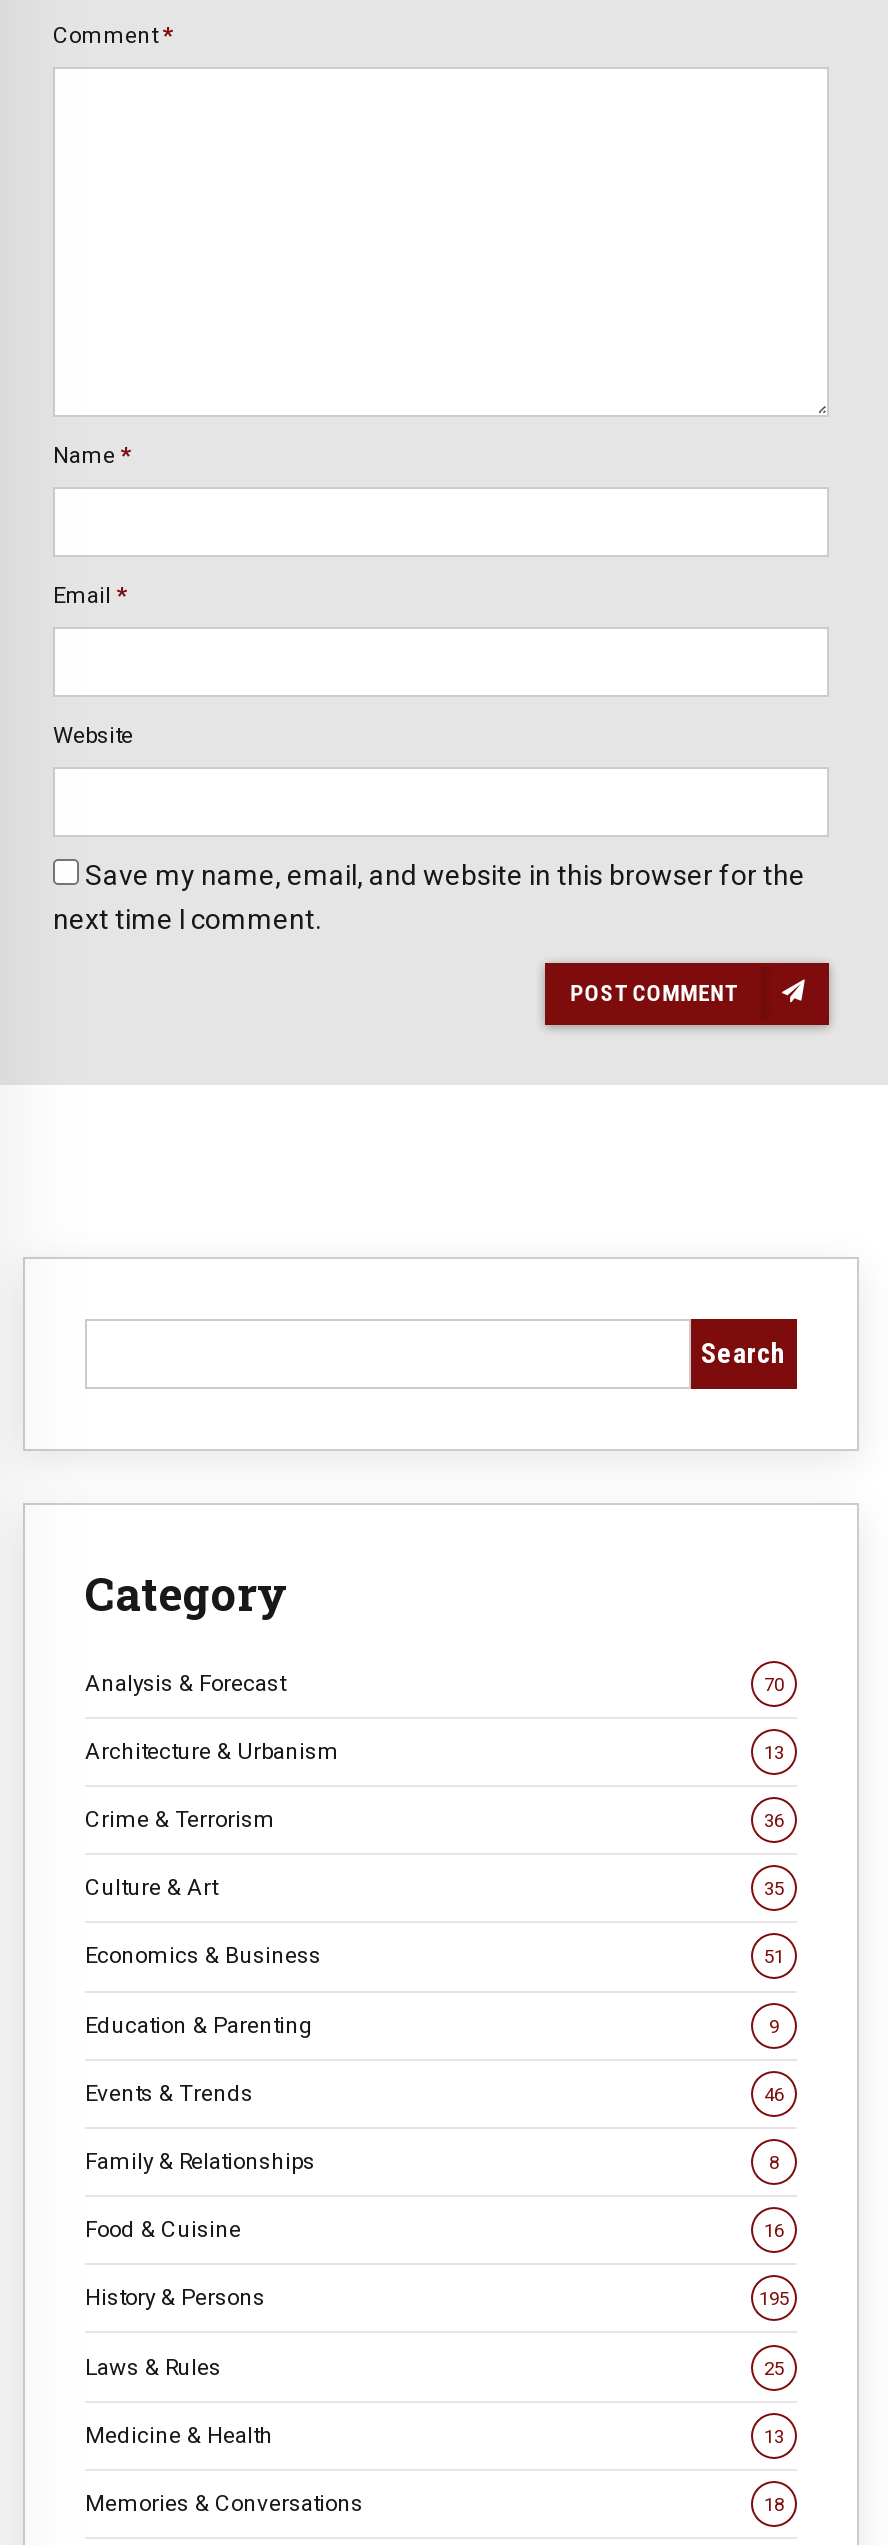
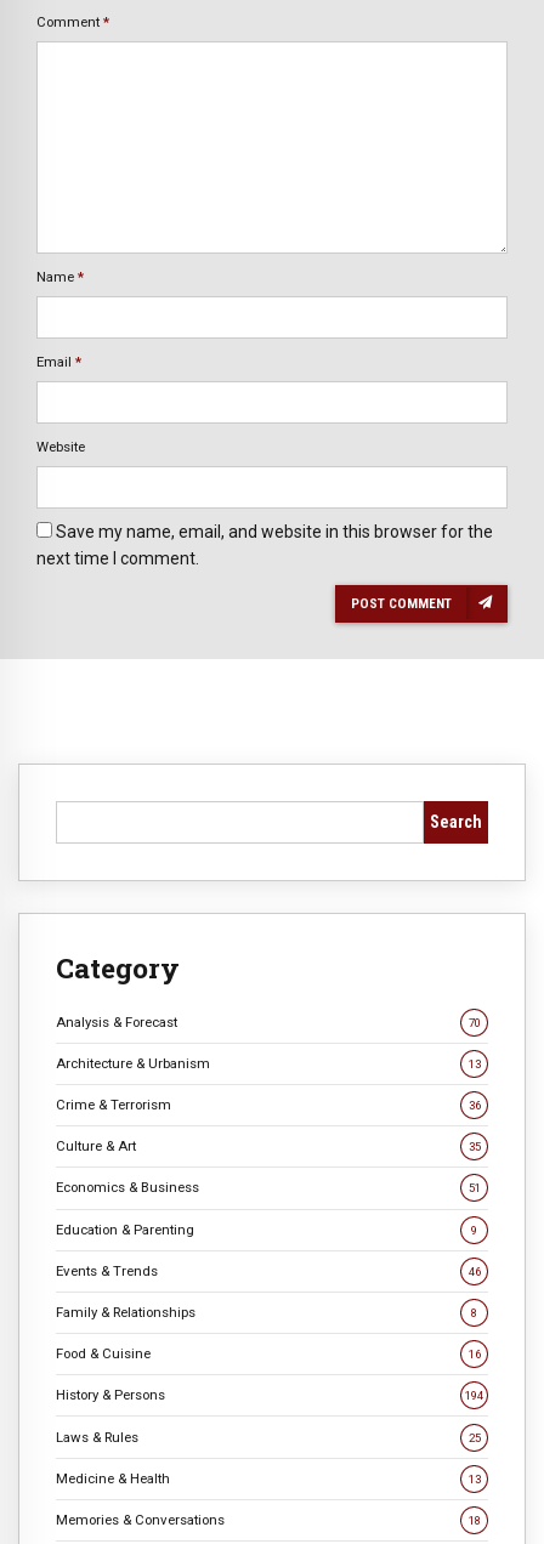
[759,2288,789,2310] 195 -> [465,1389,483,1402] 194

